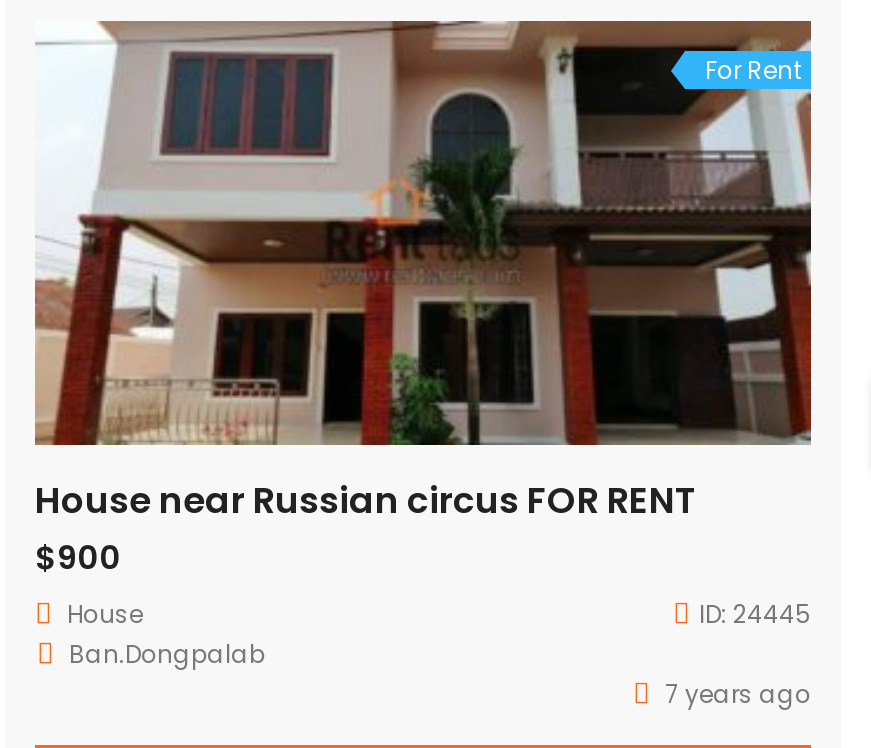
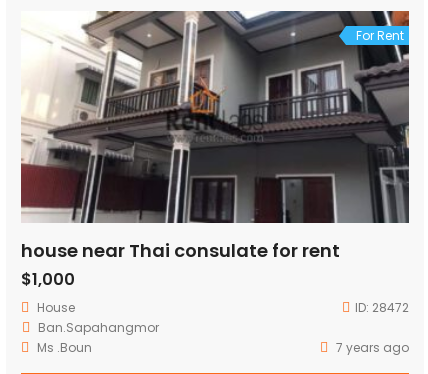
[33,20,811,525] [image] | House near Russian circus FOR RENT -> [21,10,410,262] [image] | house near Thai consulate for rent
[35,535,121,581] $900 -> [21,267,75,290] $1,000
[69,597,811,671] ID: 24445 | Ban.Dongpalab -> [37,298,409,355] ID: 28472 | Ban.Sapahangmor | Ms .Boun

